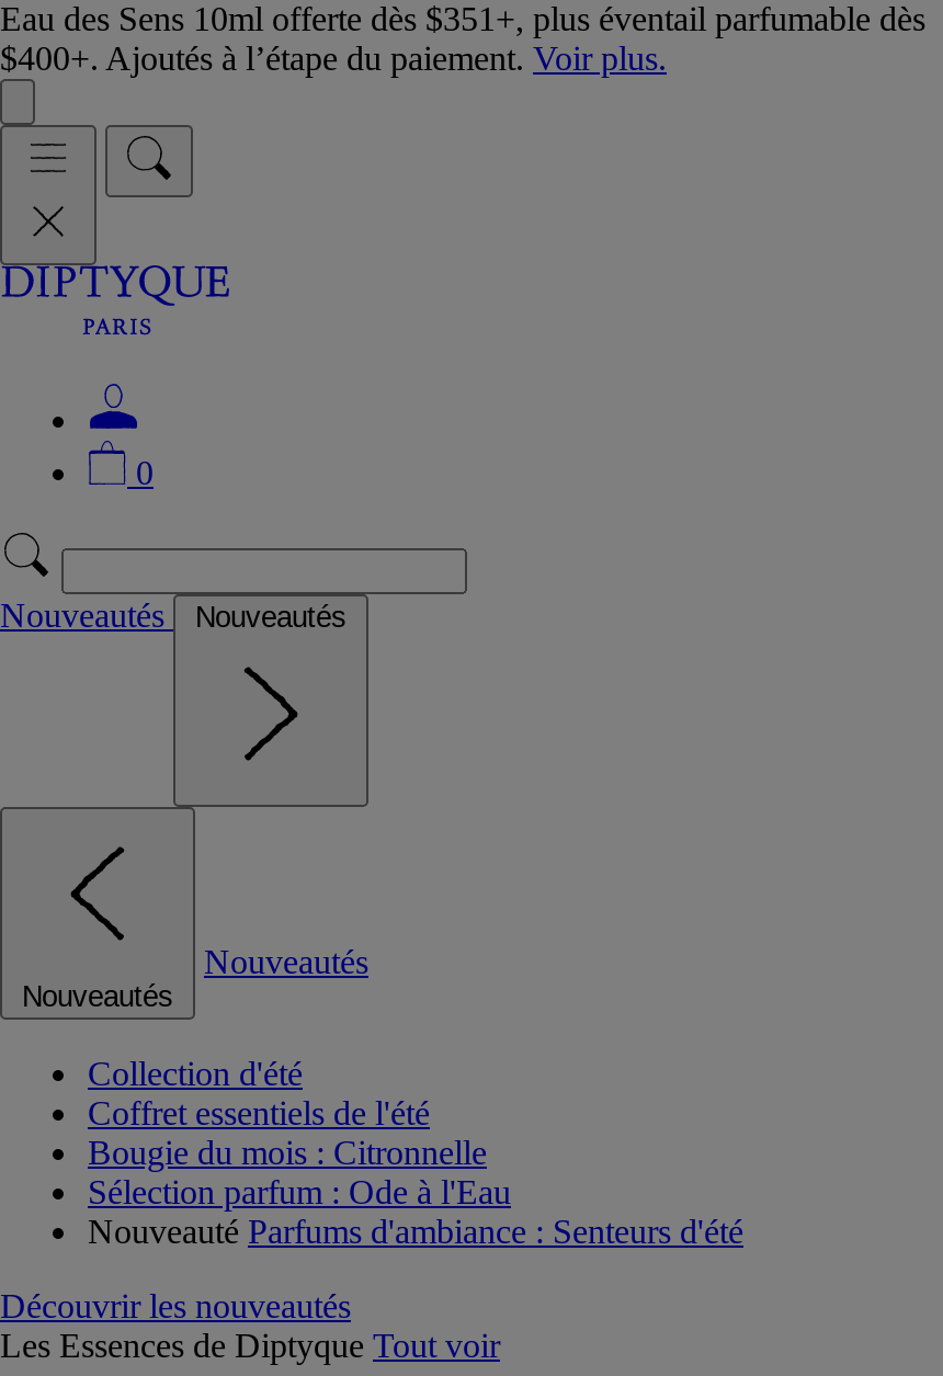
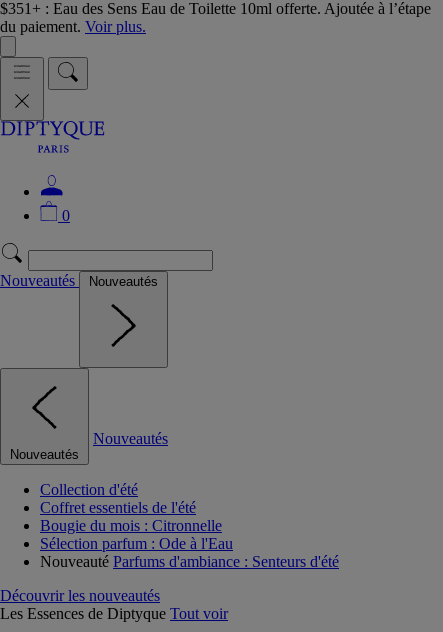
[0,0,925,77] Eau des Sens 10ml offerte dès $351+, plus éventail parfumable dès | $400+. Ajoutés à l’étape du paiement. Voir plus. -> [0,0,431,35] $351+ : Eau des Sens Eau de Toilette 10ml offerte. Ajoutée à l’étape | du paiement. Voir plus.

